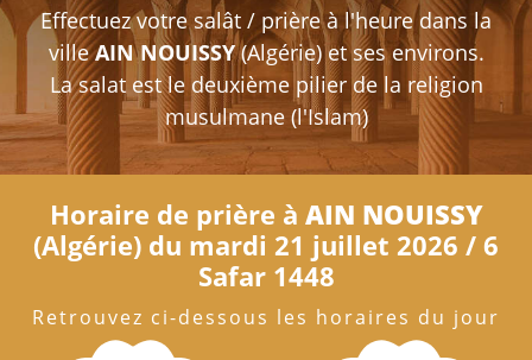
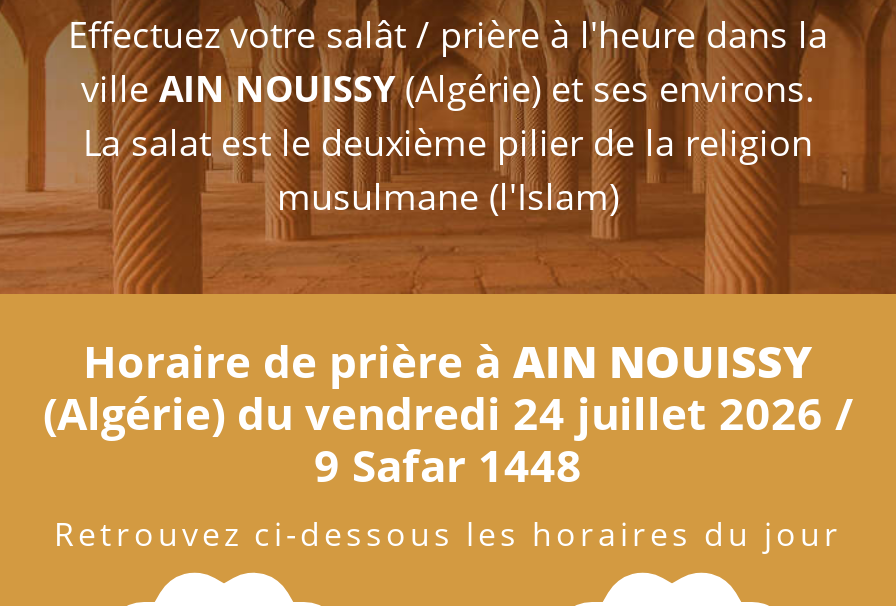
[33,227,499,294] (Algérie) du mardi 21 juillet 2026 / 6 | Safar 1448 -> [43,382,853,494] (Algérie) du vendredi 24 juillet 2026 / | 9 Safar 1448

